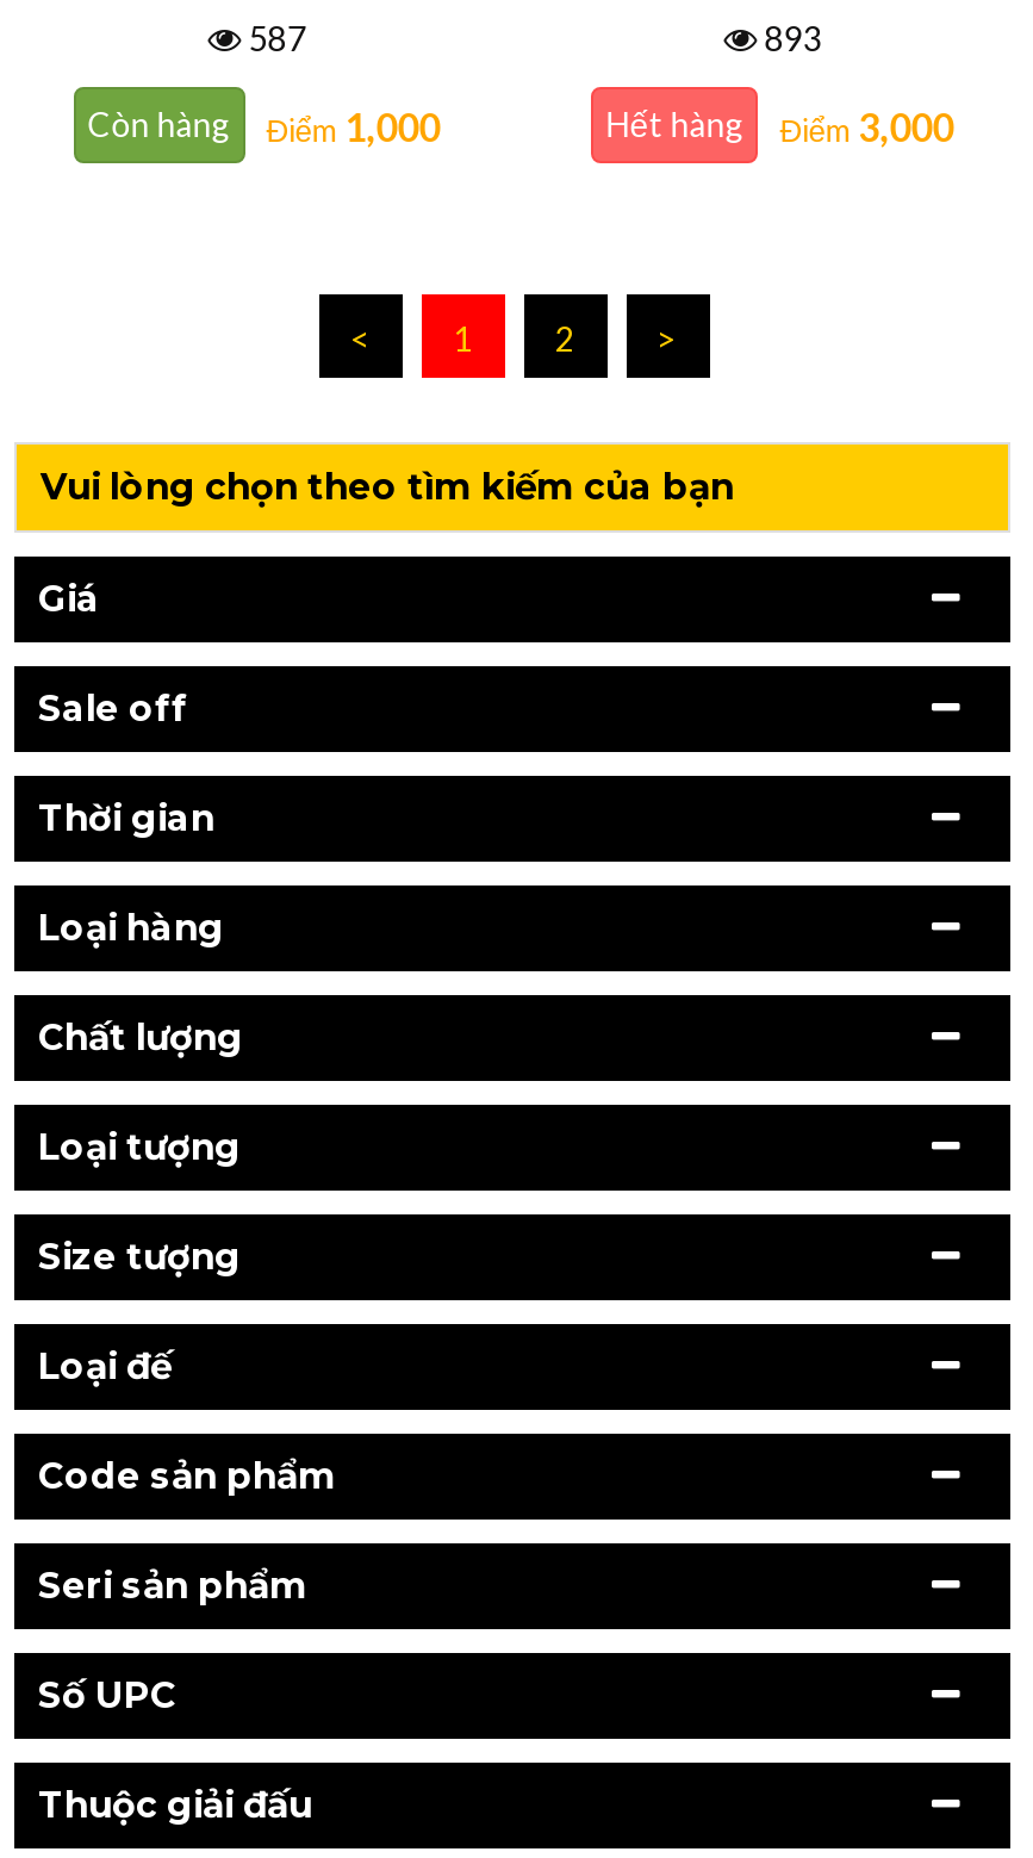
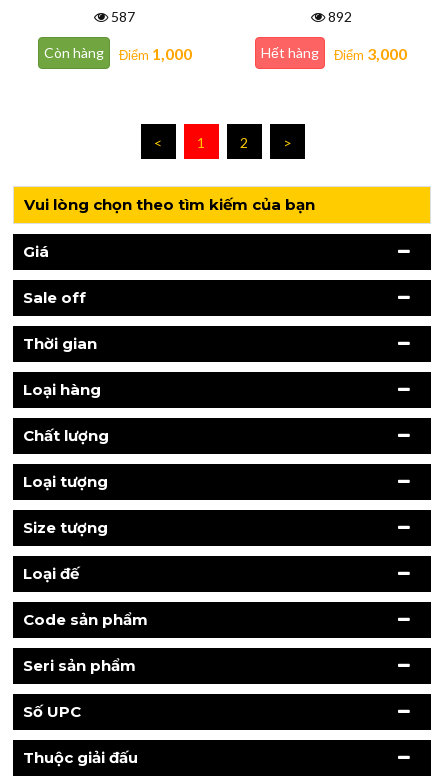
[757,18,822,59] 893 -> [325,8,352,25] 892

